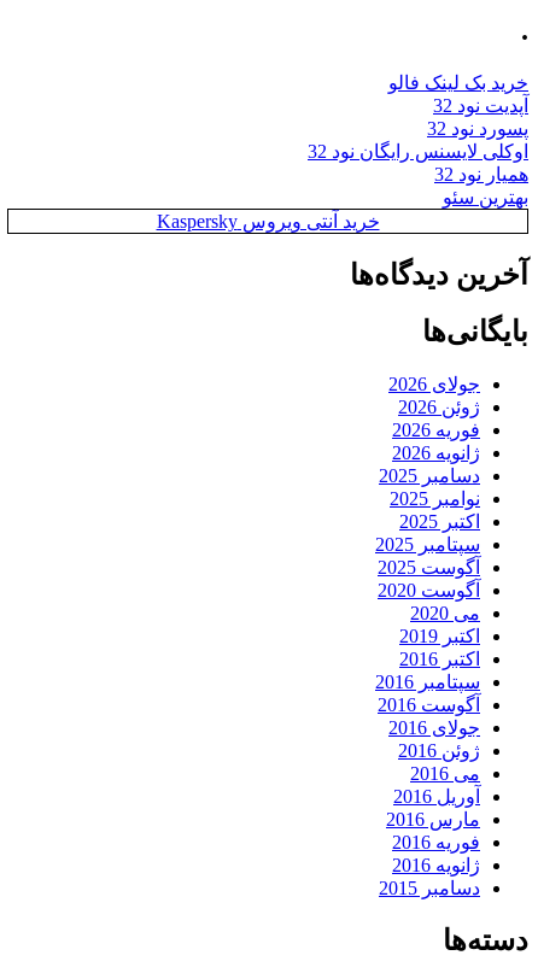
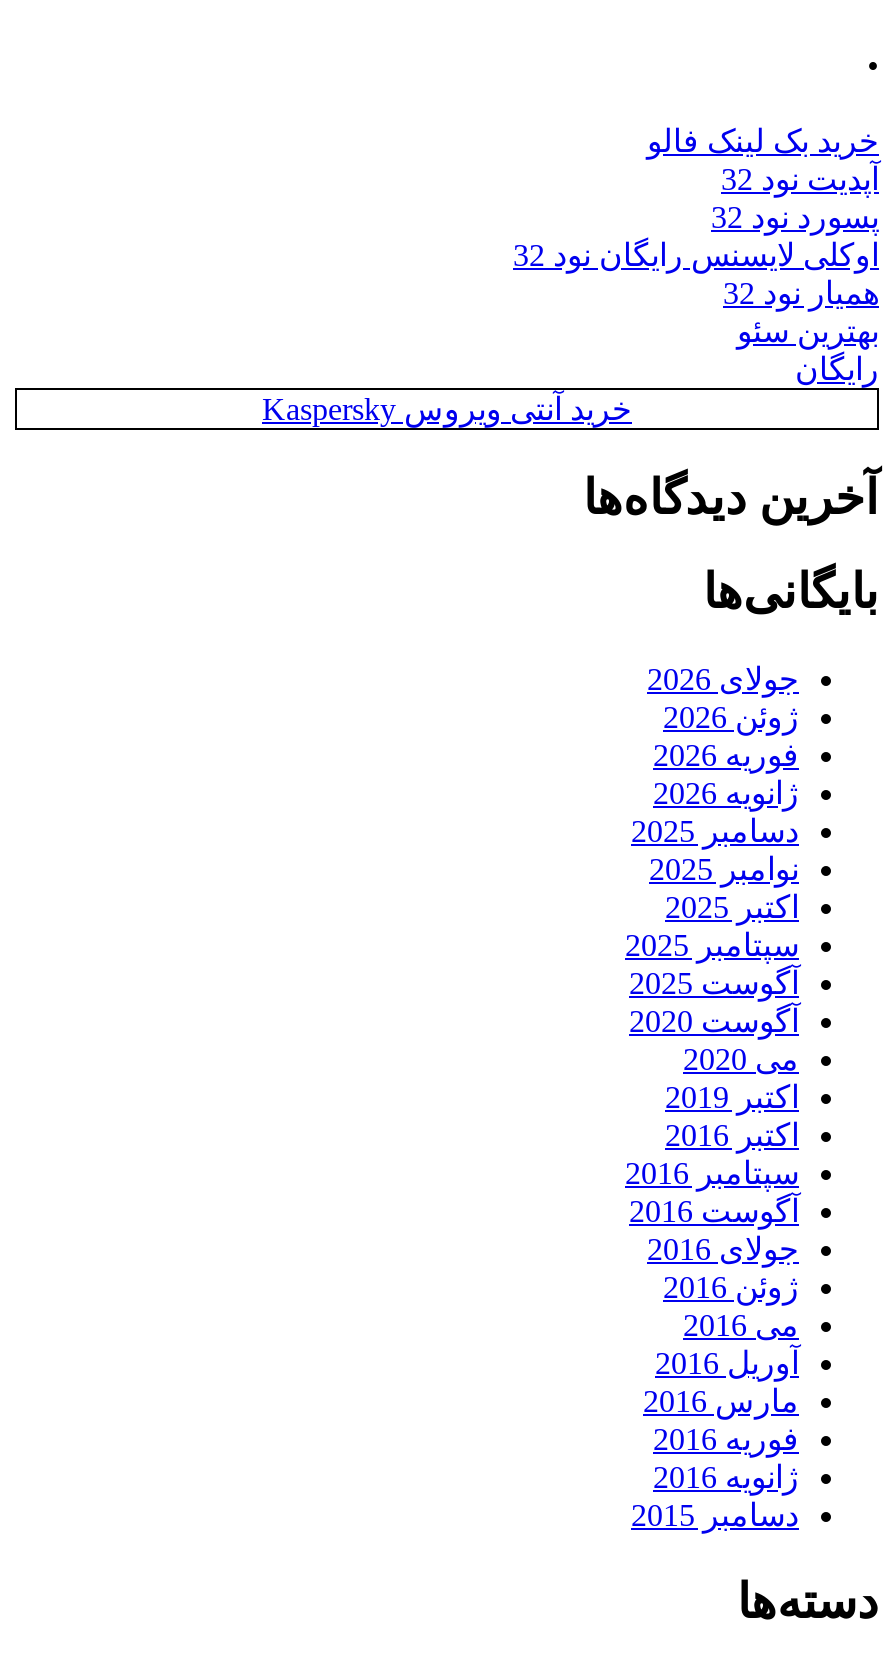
none -> [795,351,879,385] رایگان

